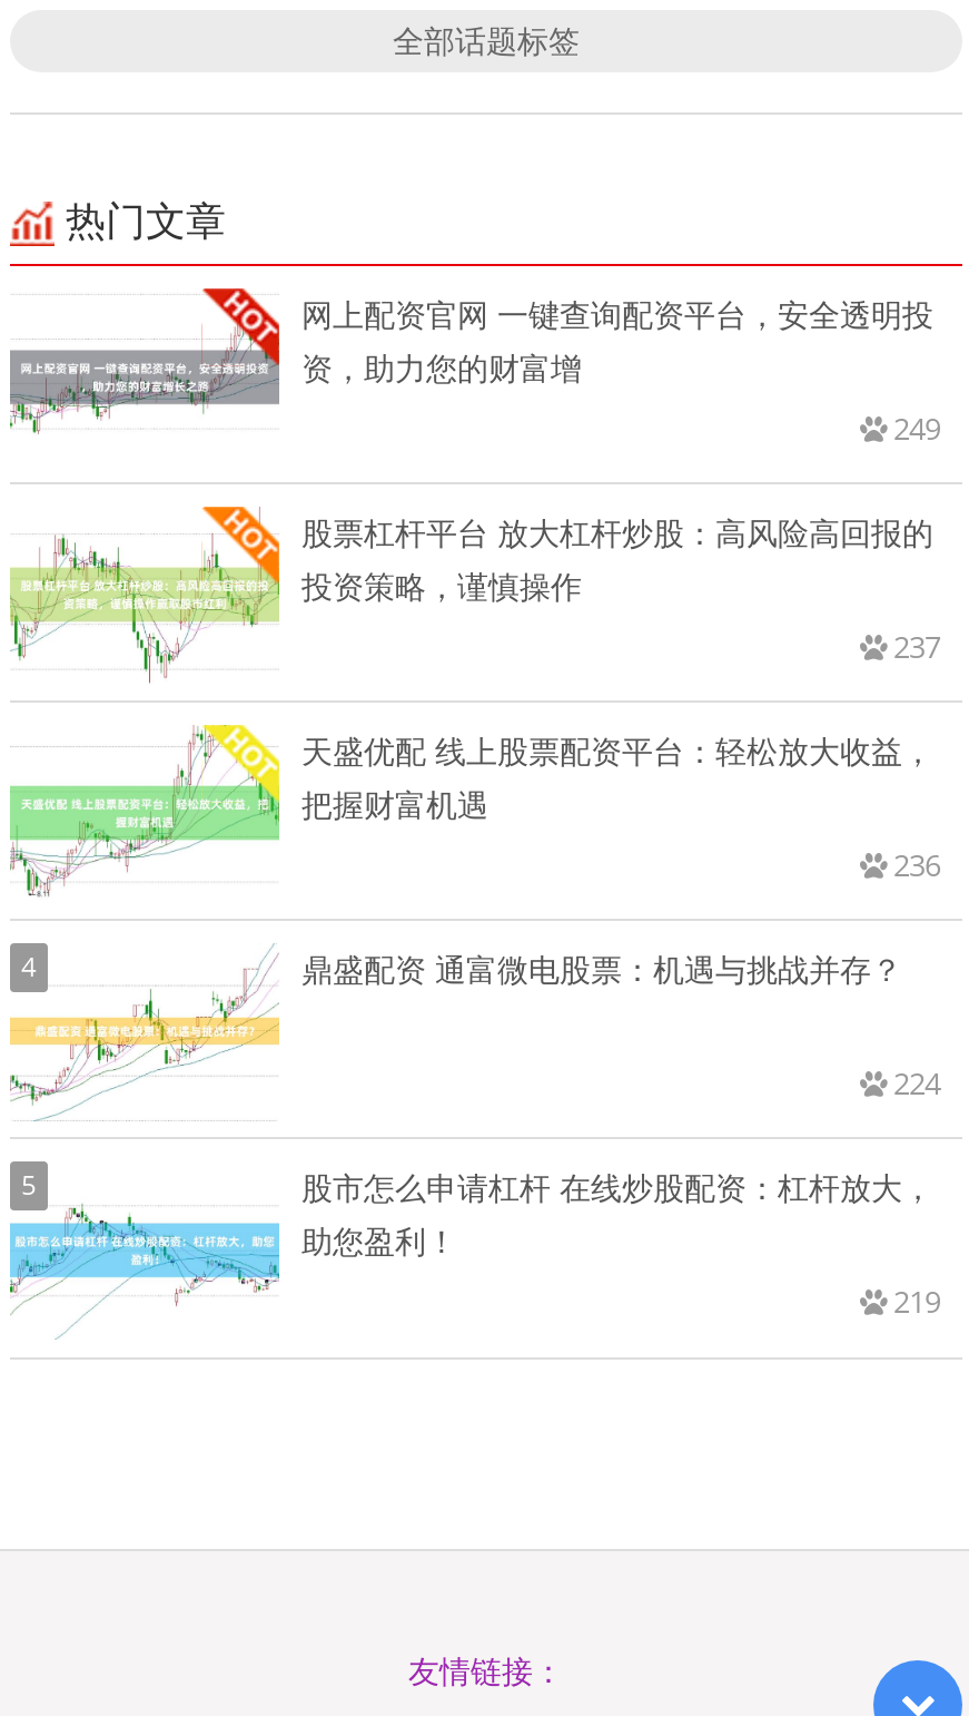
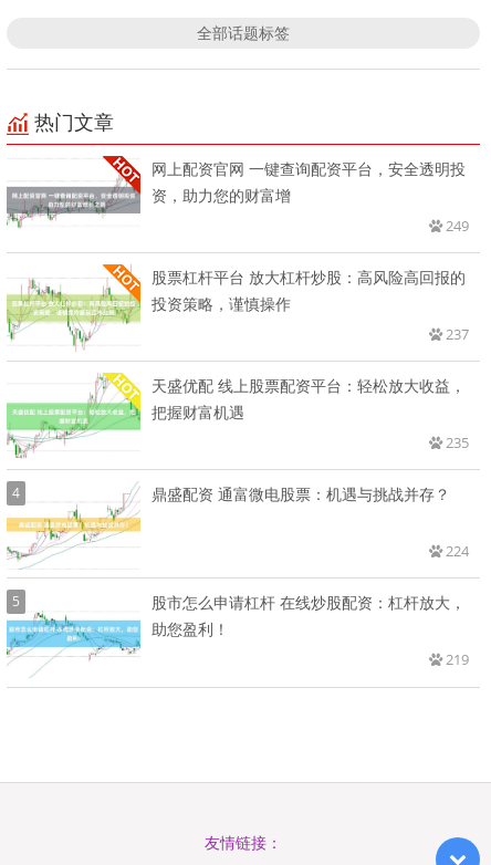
[893,844,940,884] 236 -> [446,432,469,452] 235

